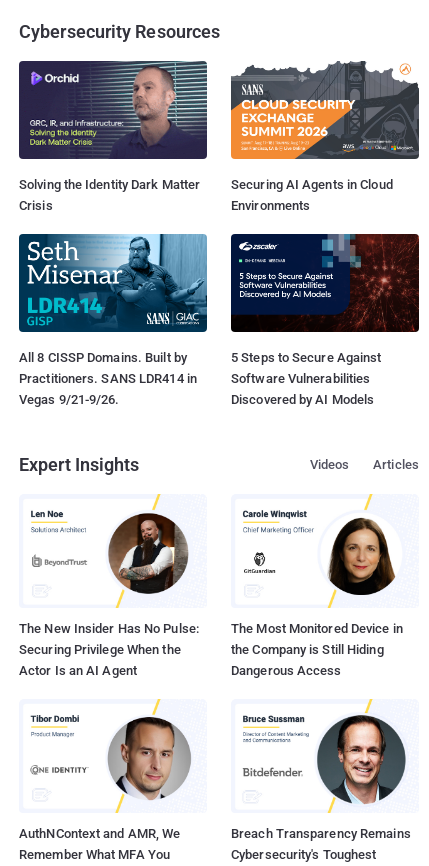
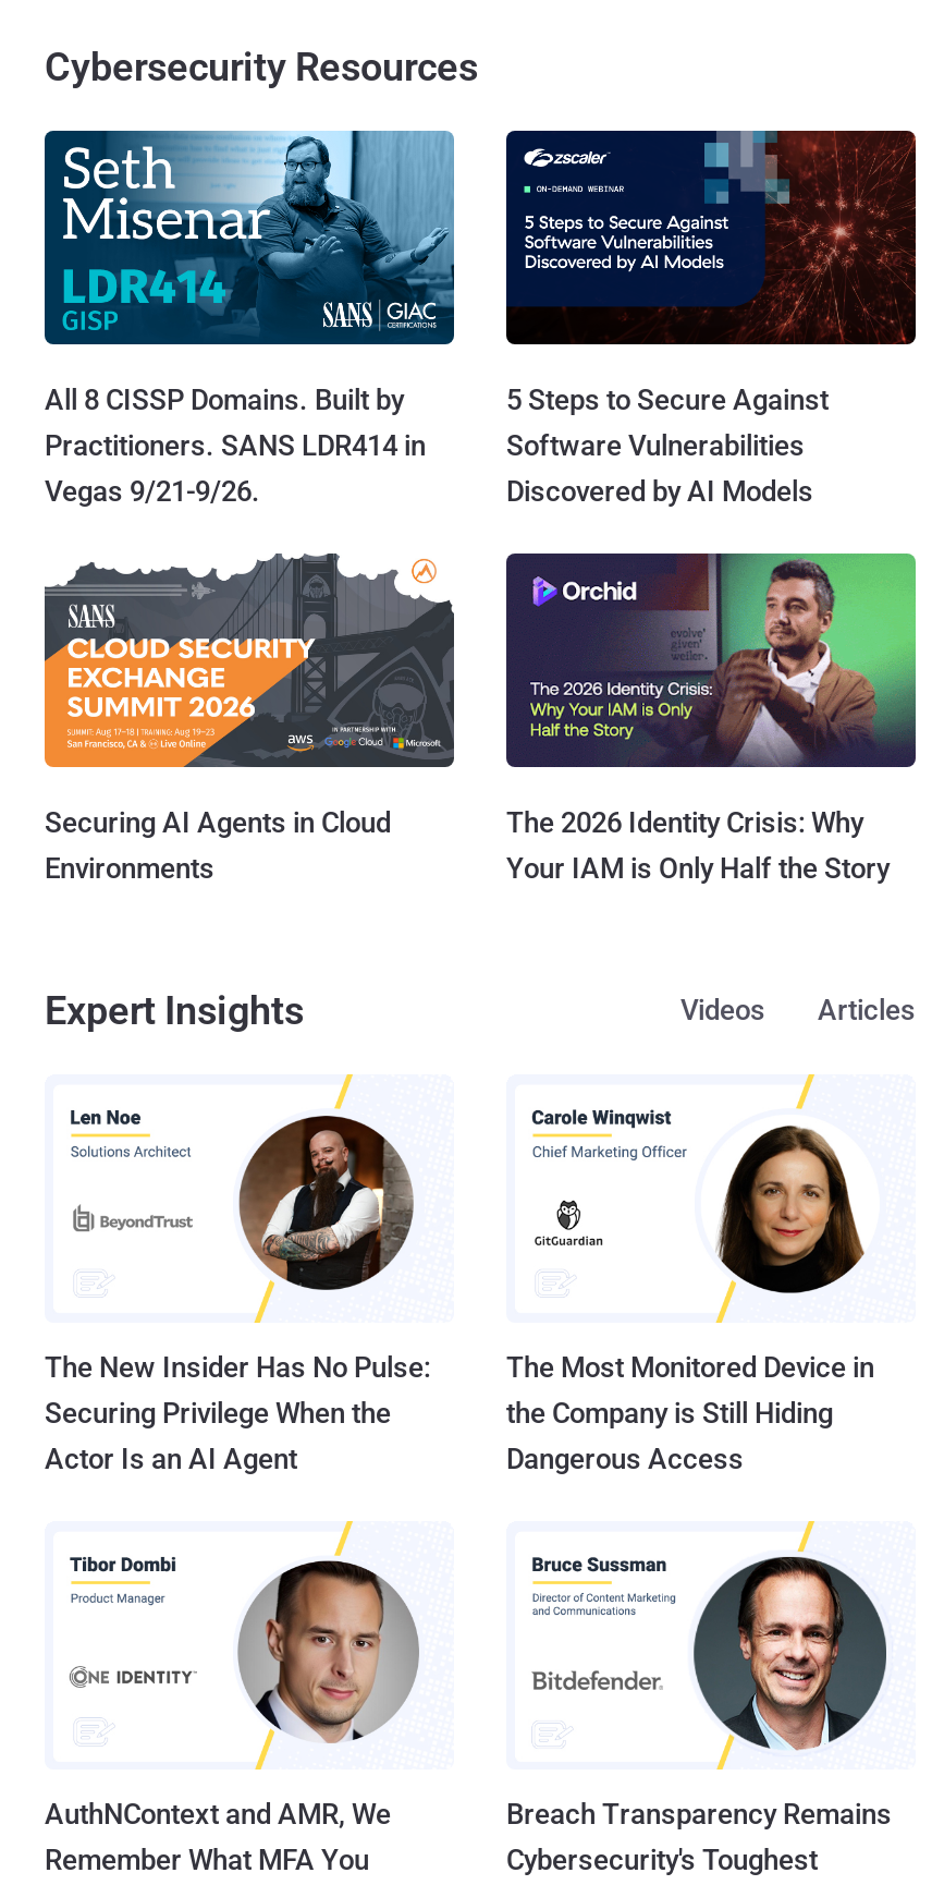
[19,60,207,213] [image] | Solving the Identity Dark Matter | Crisis -> none
moved [230,61,420,213] -> [42,551,456,884]: [image] | Securing AI Agents in Cloud | Environments
moved [19,233,381,407] -> [45,129,829,507]: [image] | All 8 CISSP Domains. Built by | Practitioners. SANS LDR414 in | Vegas 9/21-9/26. | 5 Steps to Secure Against | Software Vulnerabilities | Discovered by AI Models
none -> [504,551,918,884] [image] | The 2026 Identity Crisis: Why | Your IAM is Only Half the Story

